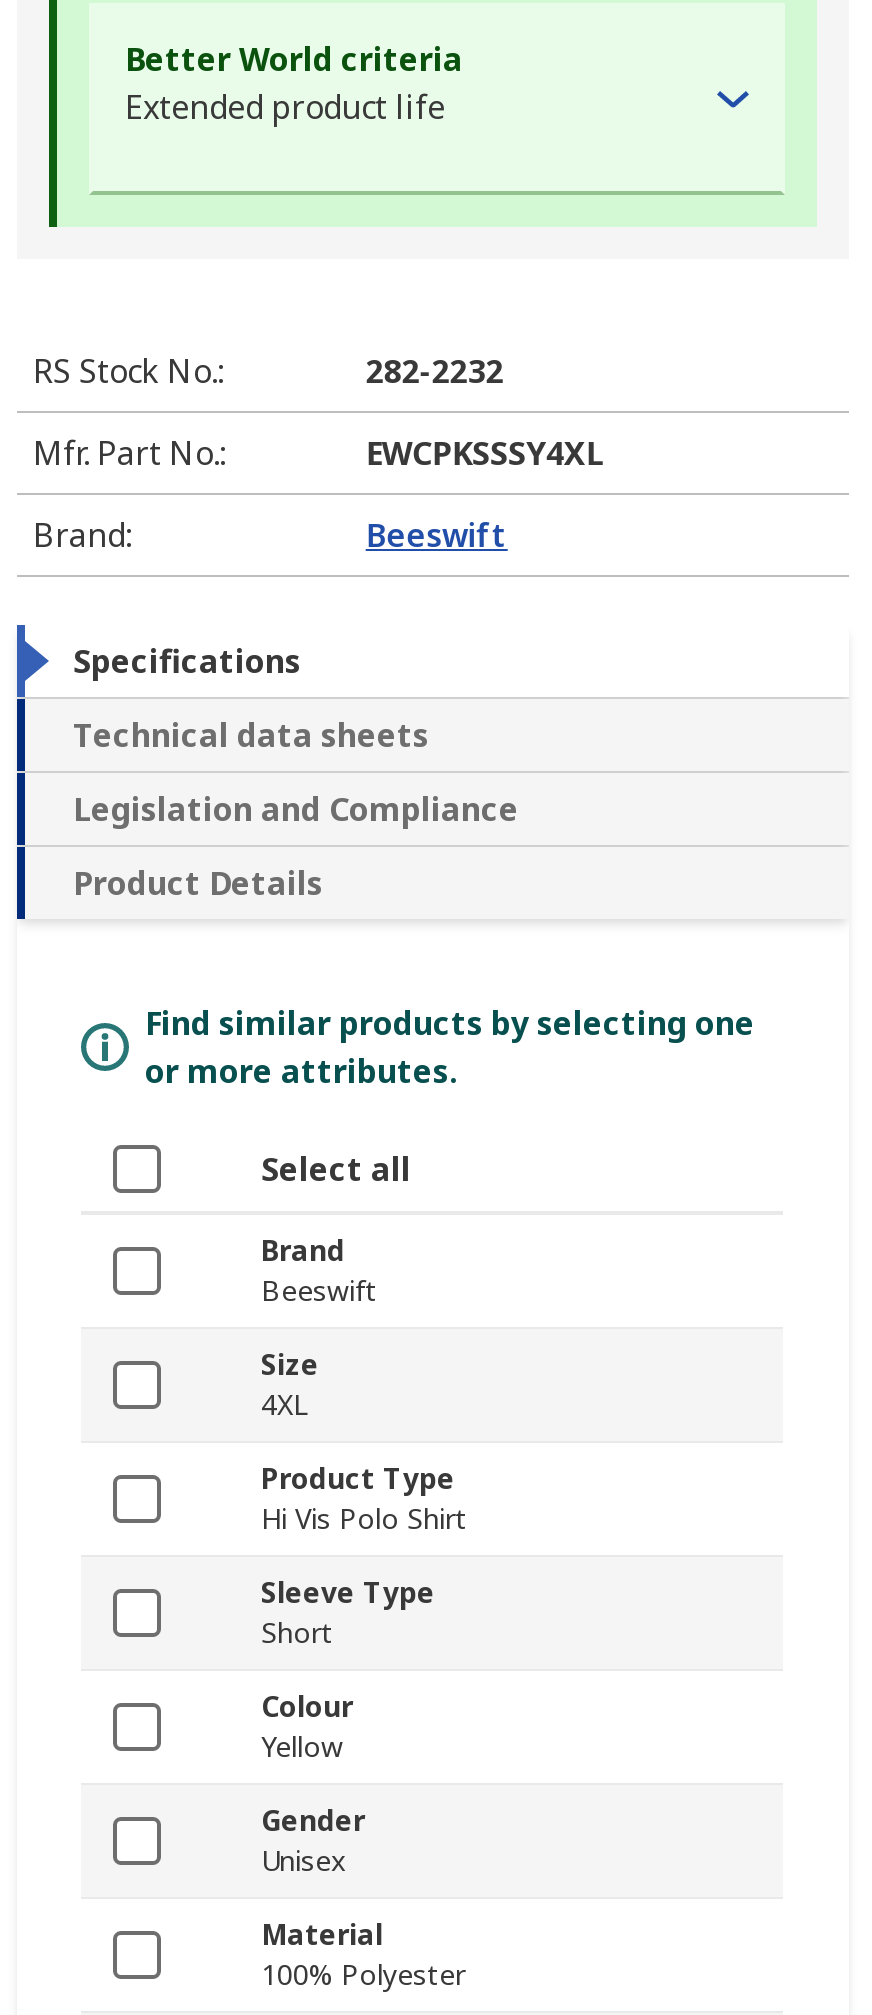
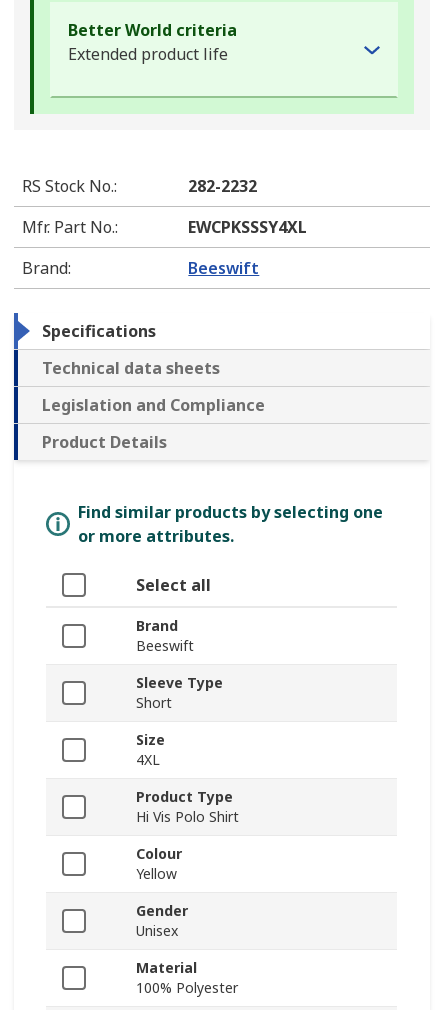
moved [261,1346,467,1538] -> [136,730,239,826]: Size | 4XL | Product Type | Hi Vis Polo Shirt
moved [261,1574,435,1652] -> [136,673,223,712]: Sleeve Type | Short

